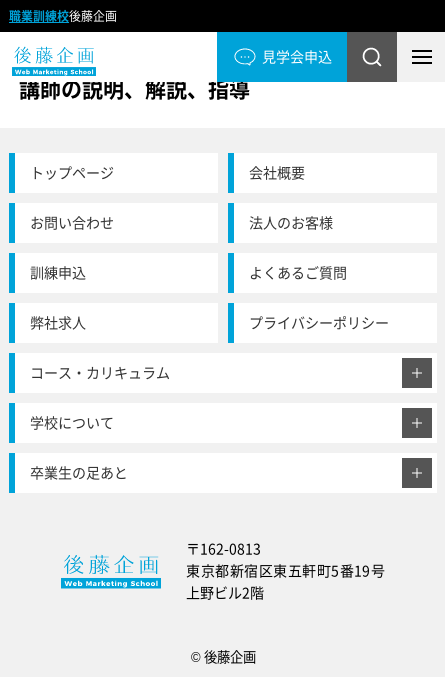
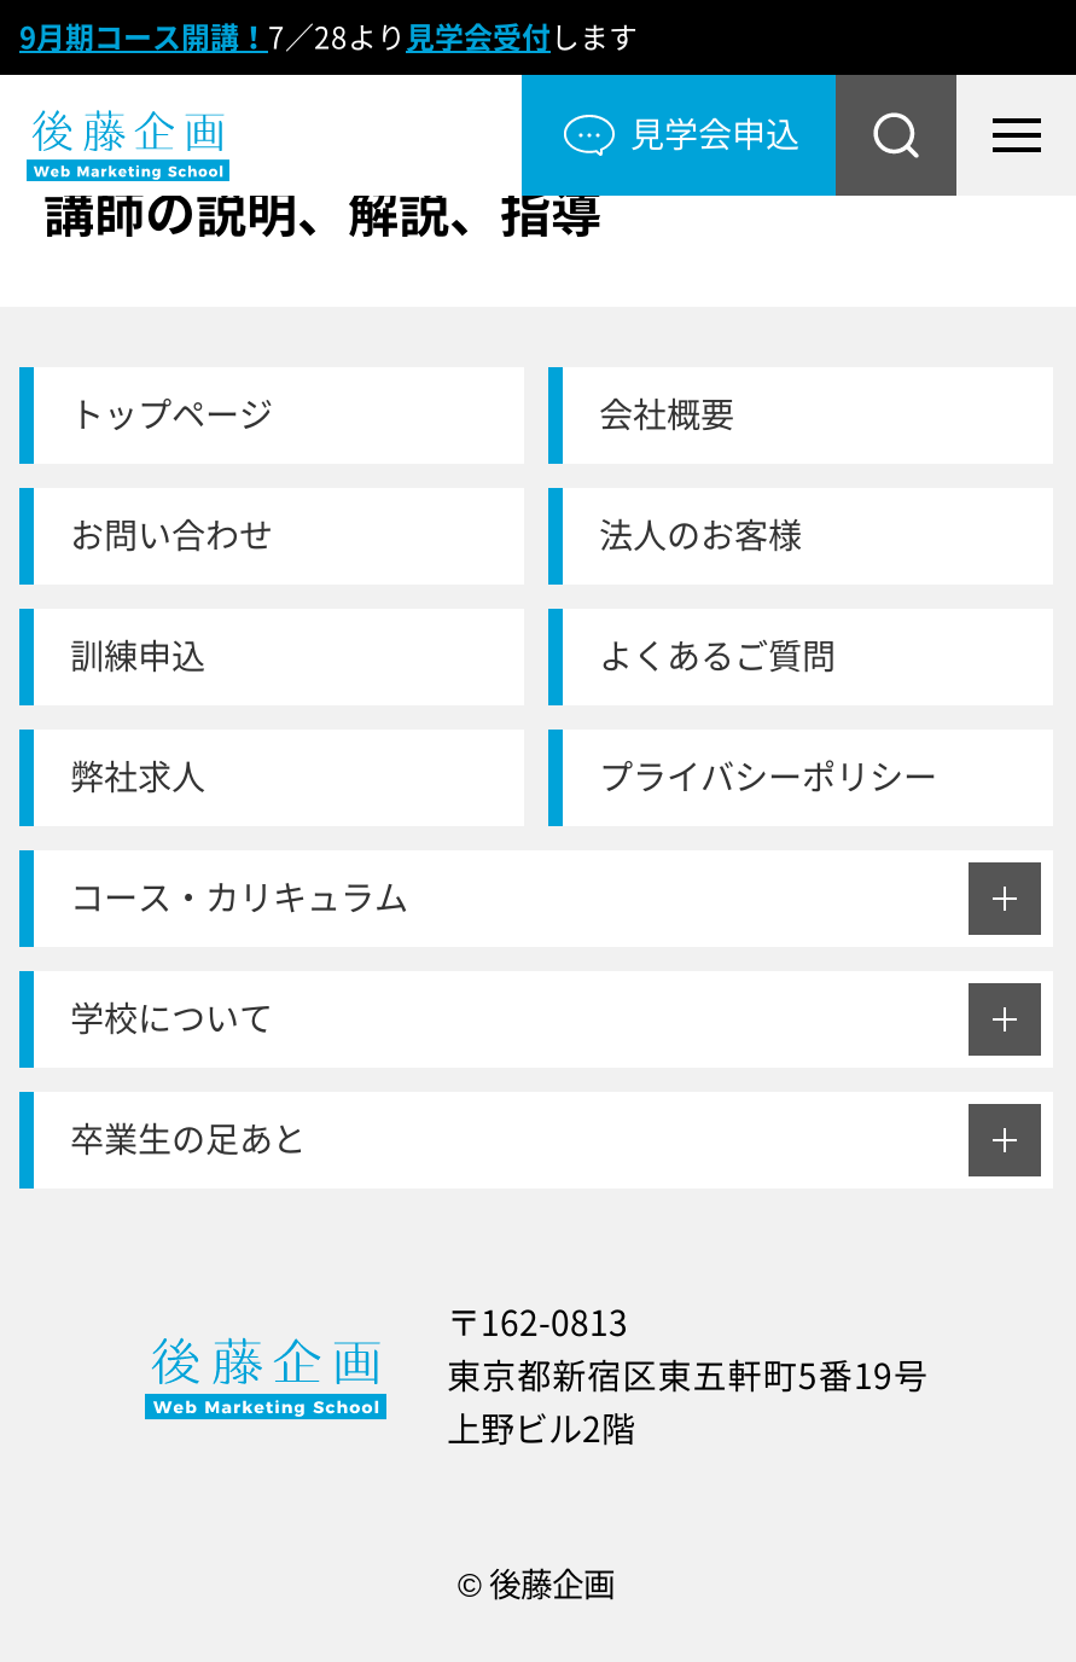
[9,7,117,25] 職業訓練校後藤企画 -> [19,14,638,58] 9月期コース開講！7／28より見学会受付します

